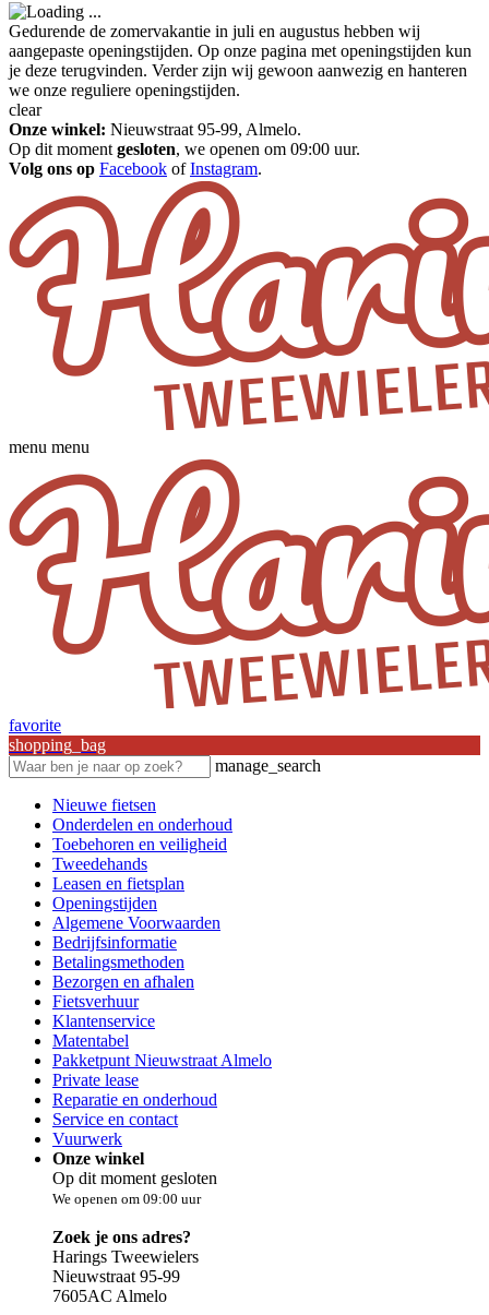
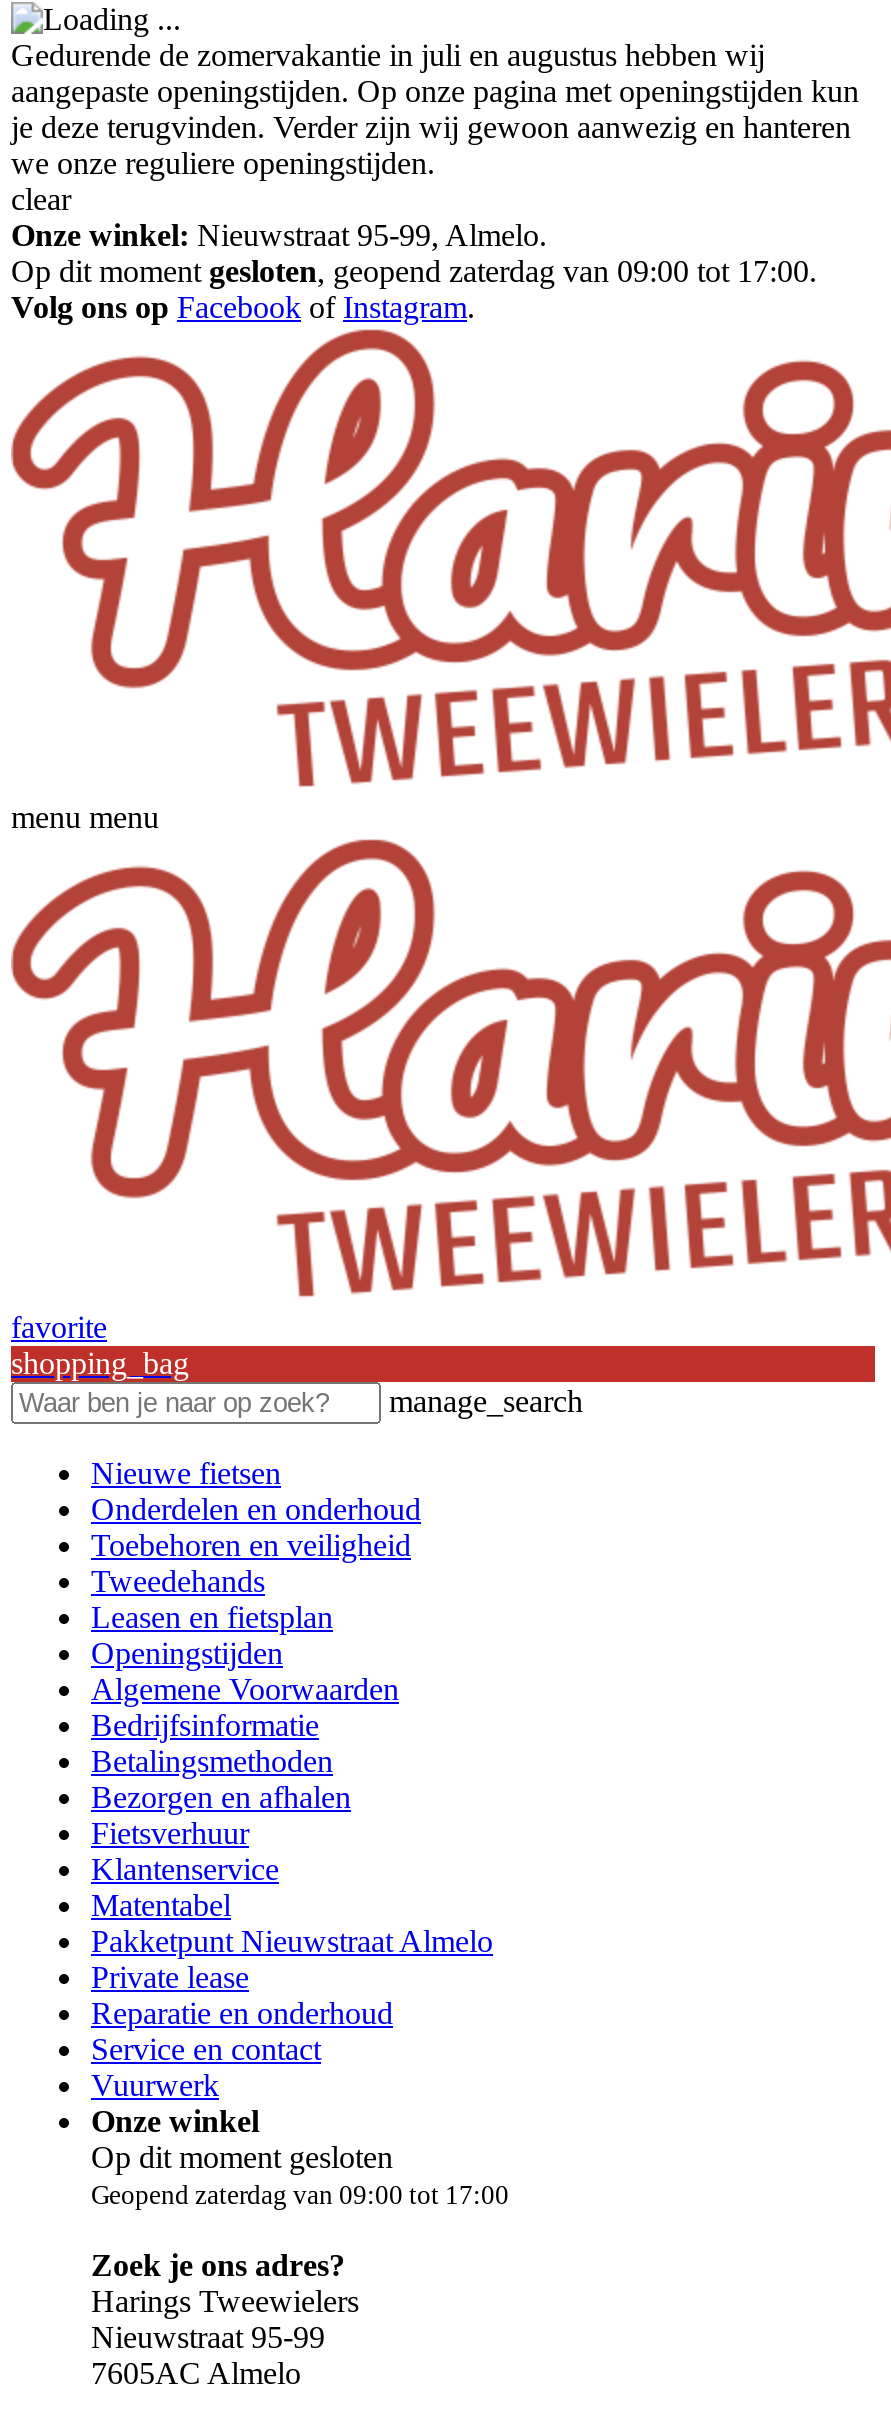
[9,140,360,158] Op dit moment gesloten, we openen om 09:00 uur. -> [11,254,817,288] Op dit moment gesloten, geopend zaterdag van 09:00 tot 17:00.
[52,1191,201,1207] We openen om 09:00 uur -> [91,2180,509,2210] Geopend zaterdag van 09:00 tot 17:00

